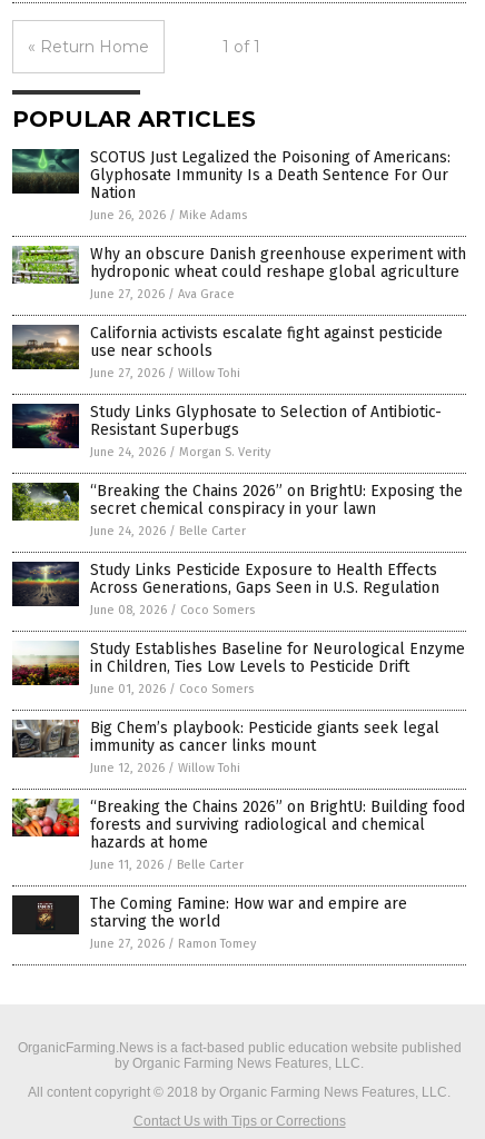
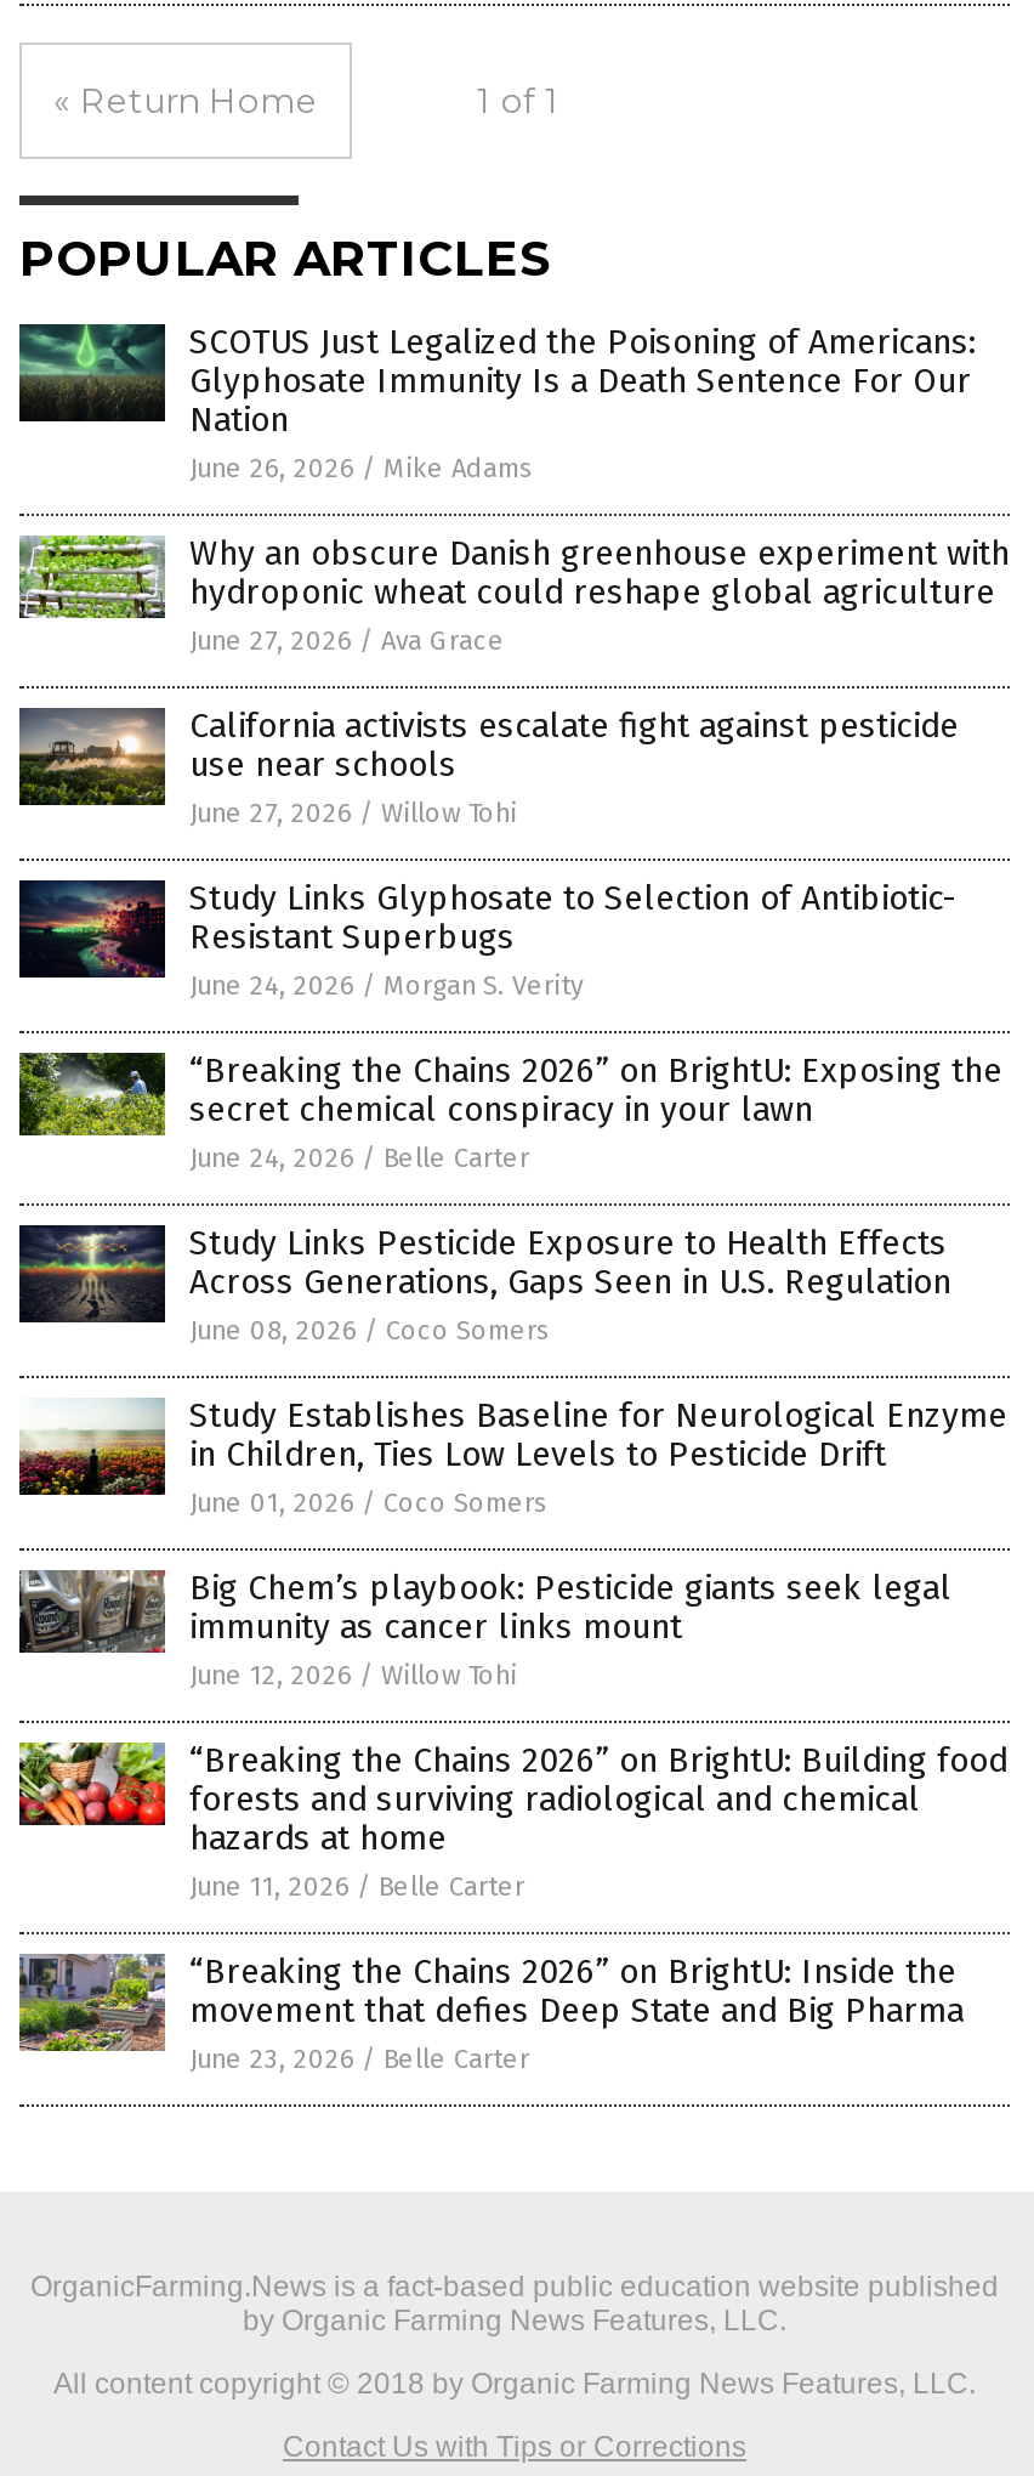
[11,894,407,951] [image] | The Coming Famine: How war and empire are | starving the world | June 27, 2026 / Ramon Tomey -> [17,1951,964,2075] [image] | “Breaking the Chains 2026” on BrightU: Inside the | movement that defies Deep State and Big Pharma | June 23, 2026 / Belle Carter

